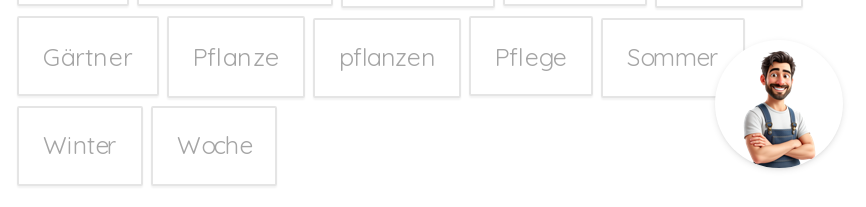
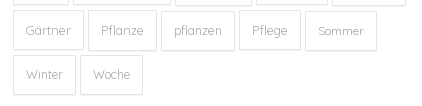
[743,48,817,172] [image] -> none

